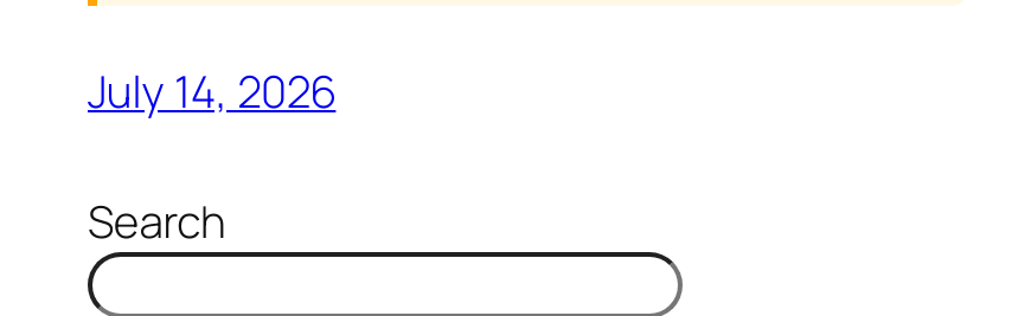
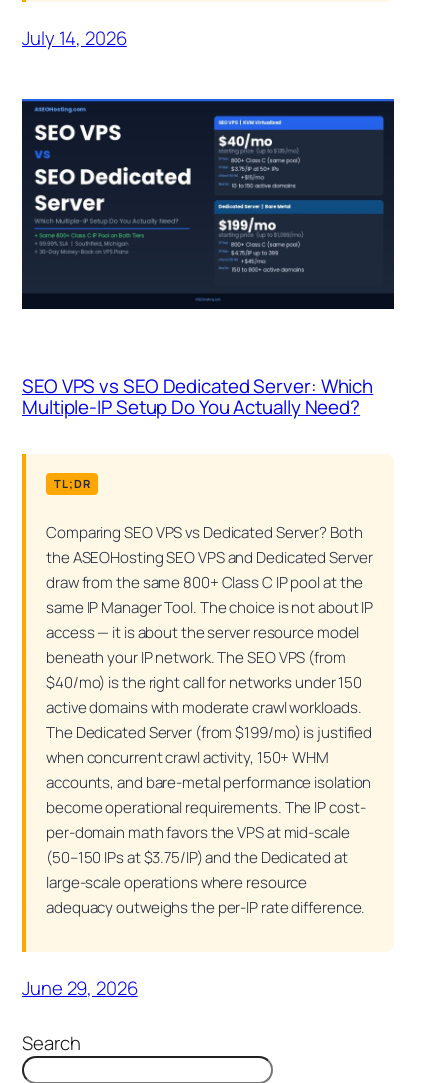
none -> [21,98,395,310] [image]
none -> [22,373,373,1001] SEO VPS vs SEO Dedicated Server: Which | Multiple-IP Setup Do You Actually Need? | TL;DR | Comparing SEO VPS vs Dedicated Server? Both | the ASEOHosting SEO VPS and Dedicated Server | draw from the same 800+ Class C IP pool at the | same IP Manager Tool. The choice is not about IP | access — it is about the server resource model | beneath your IP network. The SEO VPS (from | $40/mo) is the right call for networks under 150 | active domains with moderate crawl workloads. | The Dedicated Server (from $199/mo) is justified | when concurrent crawl activity, 150+ WHM | accounts, and bare-metal performance isolation | become operational requirements. The IP cost- | per-domain math favors the VPS at mid-scale | (50–150 IPs at $3.75/IP) and the Dedicated at | large-scale operations where resource | adequacy outweighs the per-IP rate difference. | June 29, 2026

